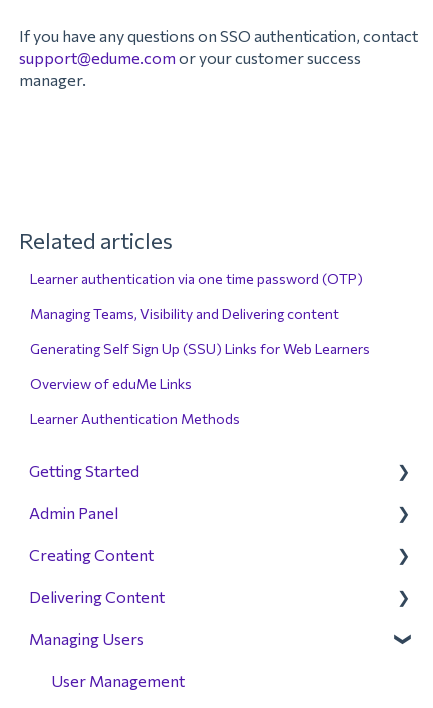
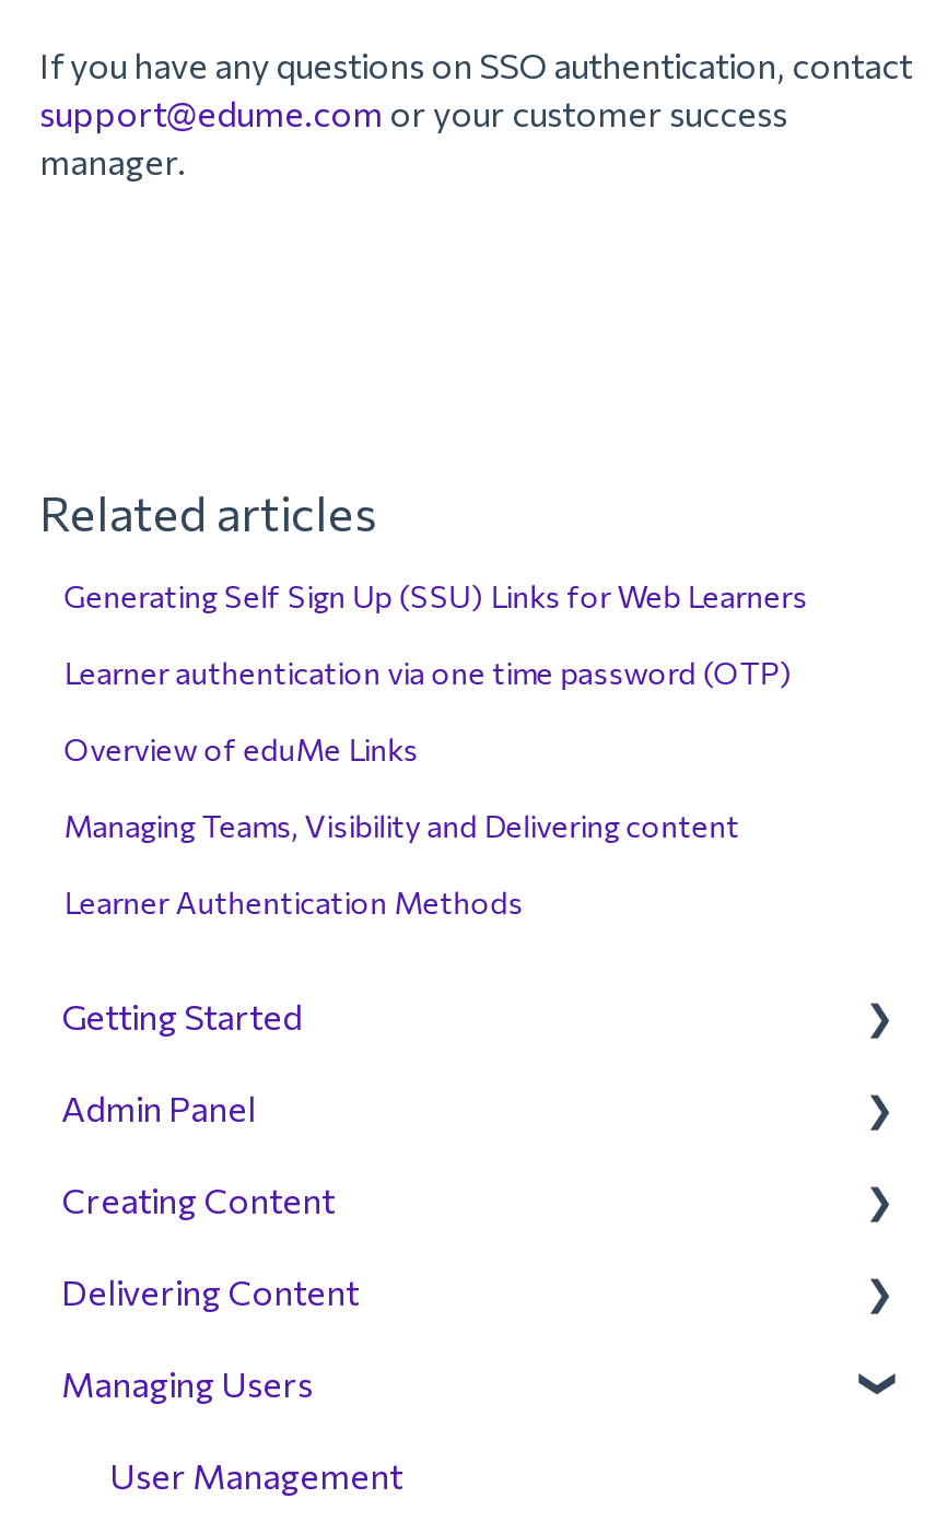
moved [30,270,363,287] -> [64,654,792,691]: Learner authentication via one time password (OTP)
moved [30,305,339,322] -> [64,807,740,844]: Managing Teams, Visibility and Delivering content
moved [30,340,370,357] -> [64,578,807,615]: Generating Self Sign Up (SSU) Links for Web Learners
moved [30,375,192,392] -> [64,731,418,768]: Overview of eduMe Links

